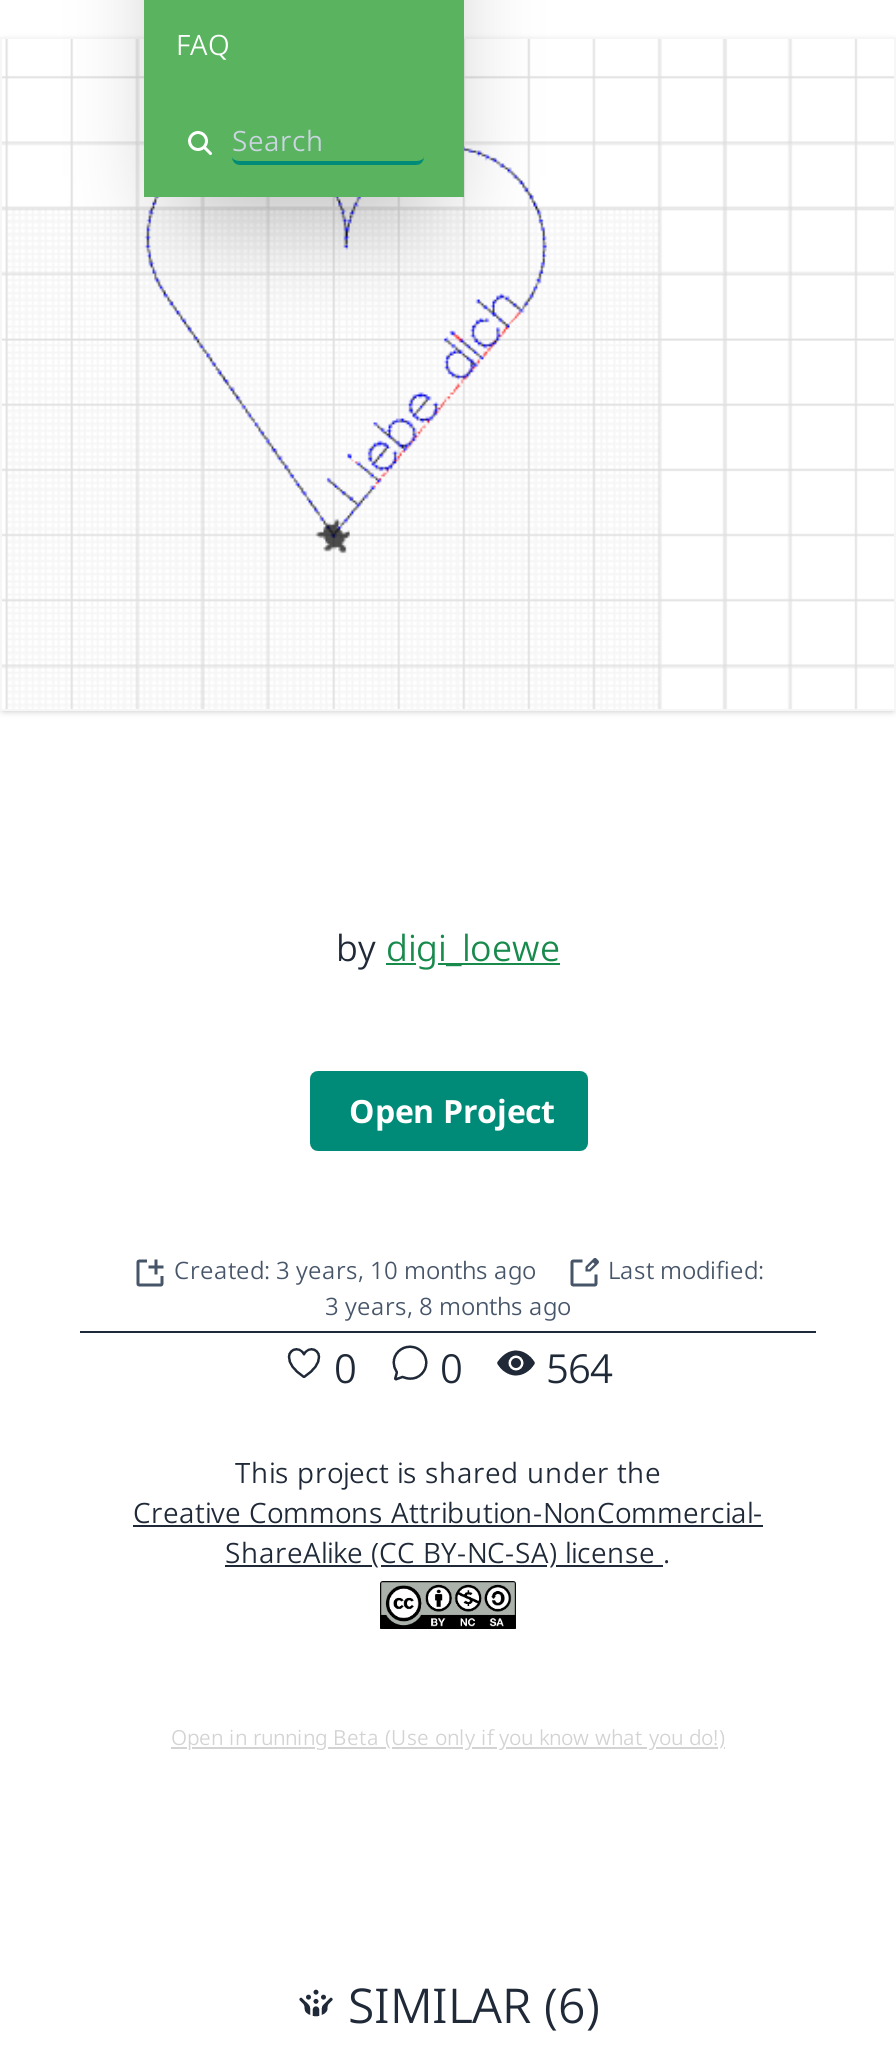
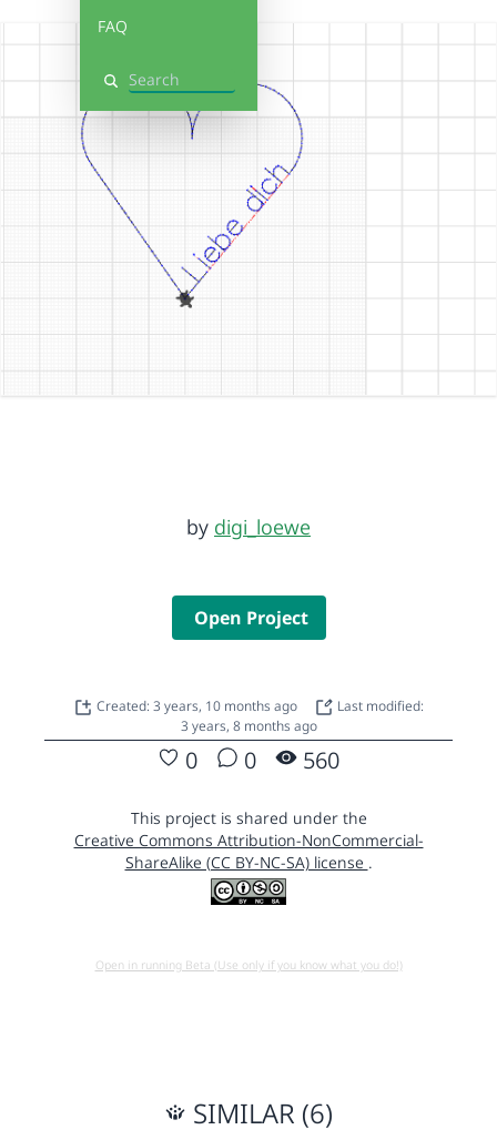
[324,1340,612,1394] 0 0 564 -> [180,745,339,775] 0 0 560

